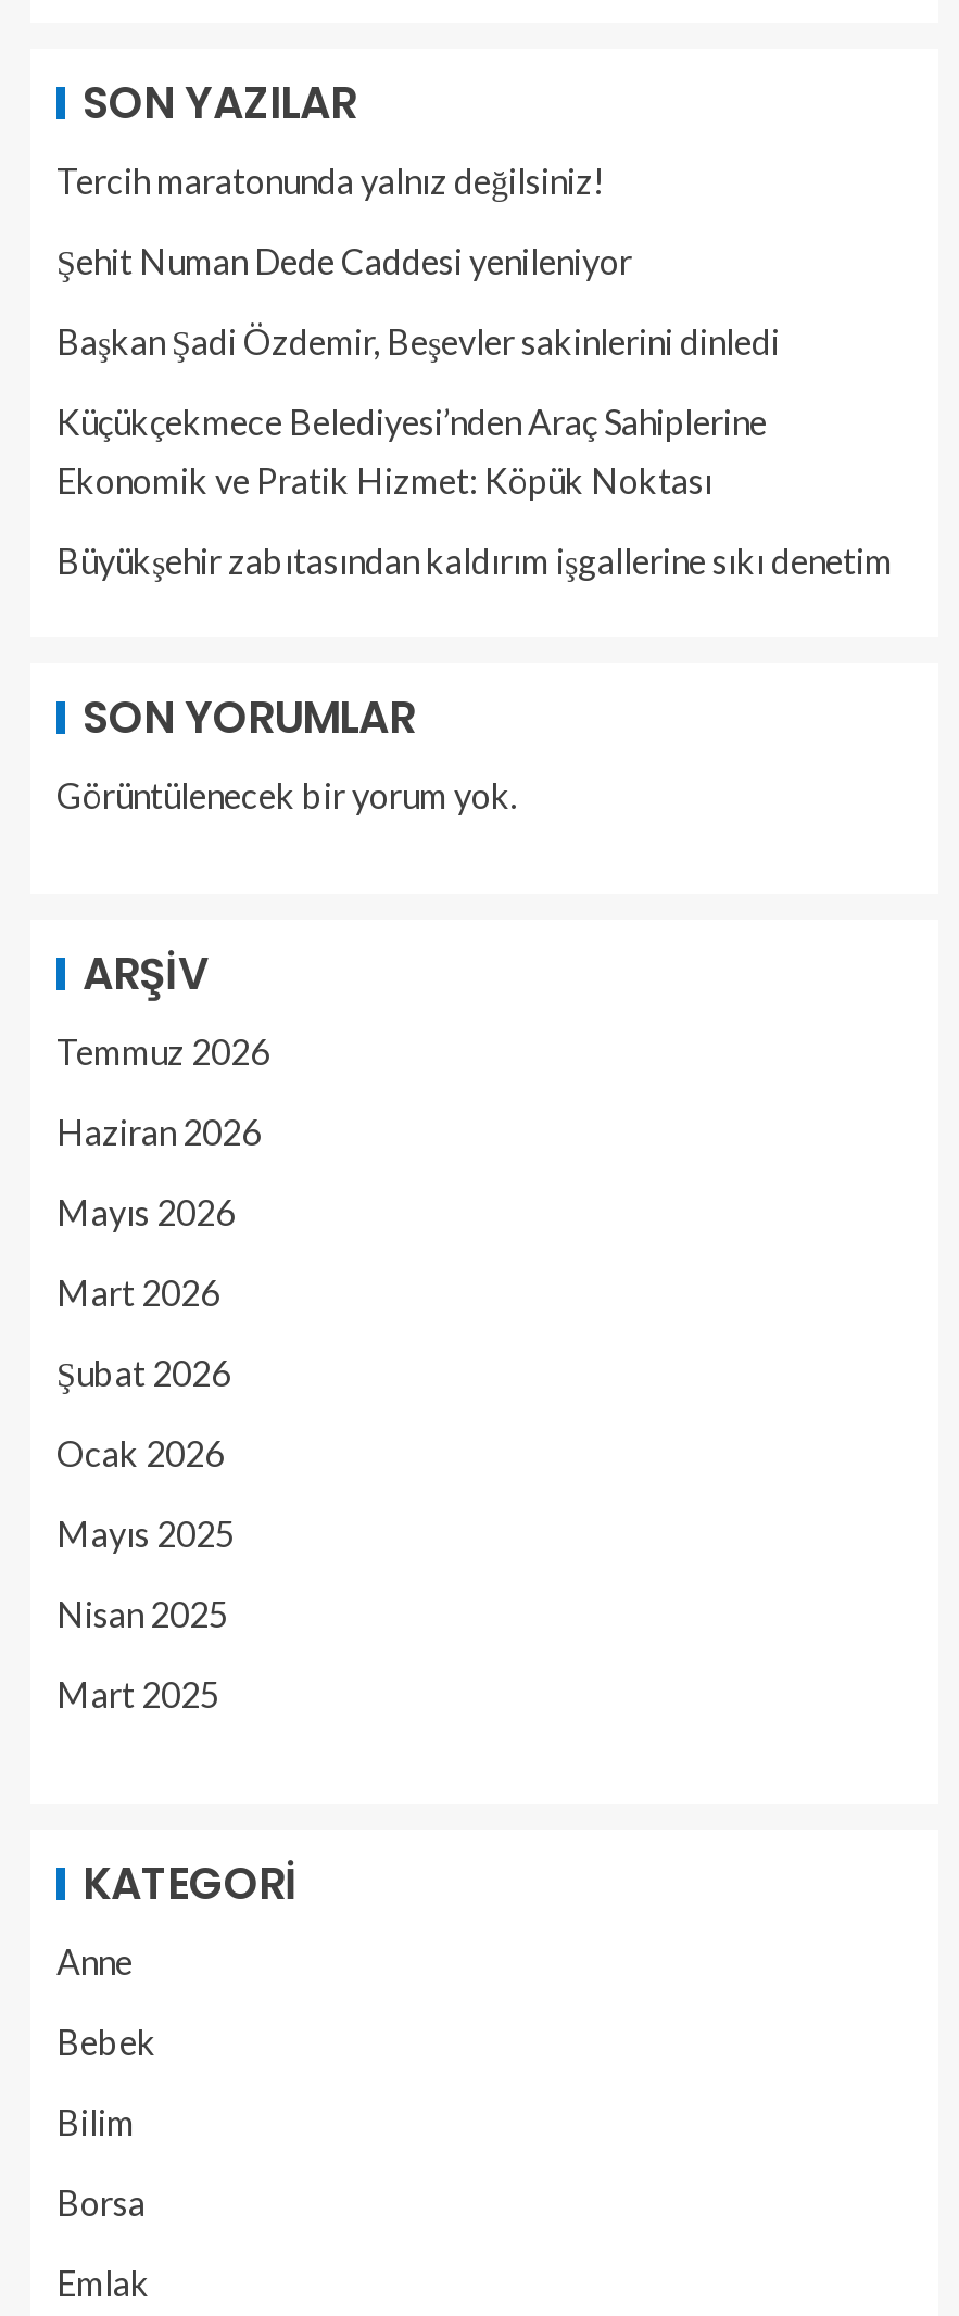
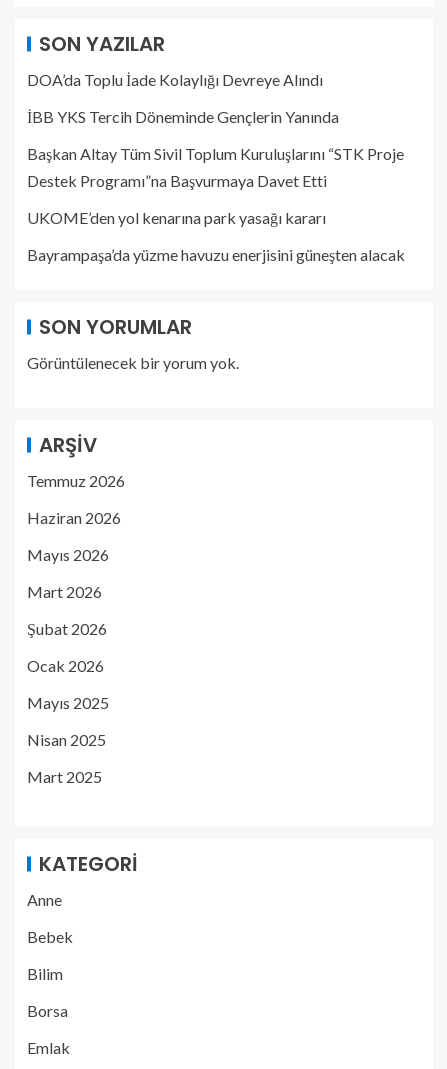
[56,159,604,200] Tercih maratonunda yalnız değilsiniz! -> [27,70,323,89] DOA’da Toplu İade Kolaylığı Devreye Alındı
[56,240,632,281] Şehit Numan Dede Caddesi yenileniyor -> [27,107,339,126] İBB YKS Tercih Döneminde Gençlerin Yanında
[56,320,780,361] Başkan Şadi Özdemir, Beşevler sakinlerini dinledi -> [27,144,404,190] Başkan Altay Tüm Sivil Toplum Kuruluşlarını “STK Proje | Destek Programı”na Başvurmaya Davet Etti
[56,400,767,500] Küçükçekmece Belediyesi’nden Araç Sahiplerine | Ekonomik ve Pratik Hizmet: Köpük Noktası -> [27,208,326,227] UKOME’den yol kenarına park yasağı kararı
[56,539,893,580] Büyükşehir zabıtasından kaldırım işgallerine sıkı denetim -> [27,245,405,264] Bayrampaşa’da yüzme havuzu enerjisini güneşten alacak

